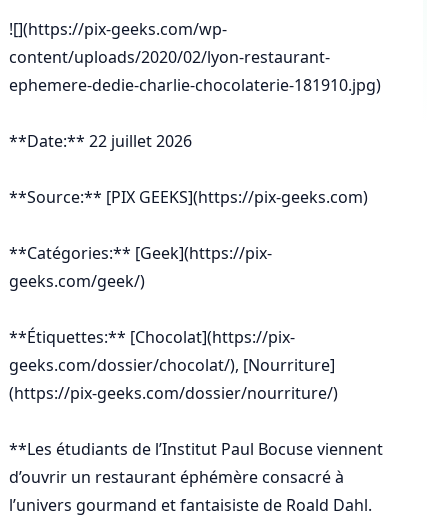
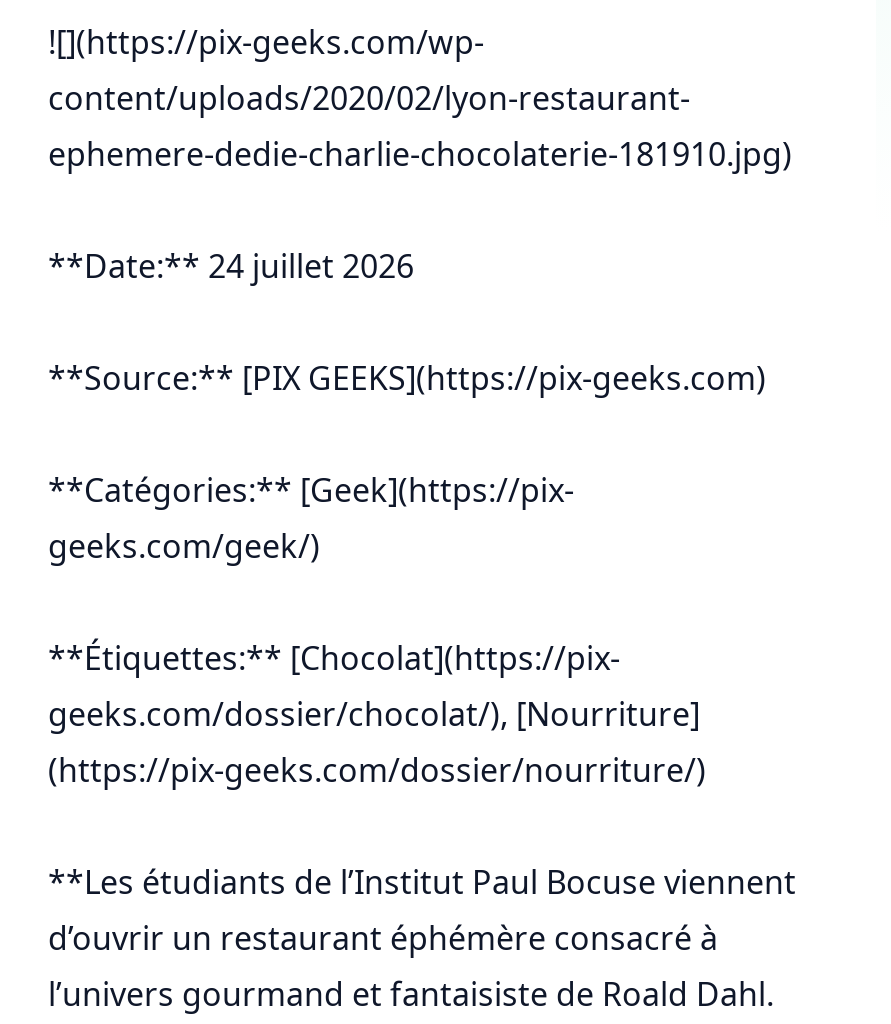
[9,130,192,152] **Date:** 22 juillet 2026 -> [48,244,414,288] **Date:** 24 juillet 2026

